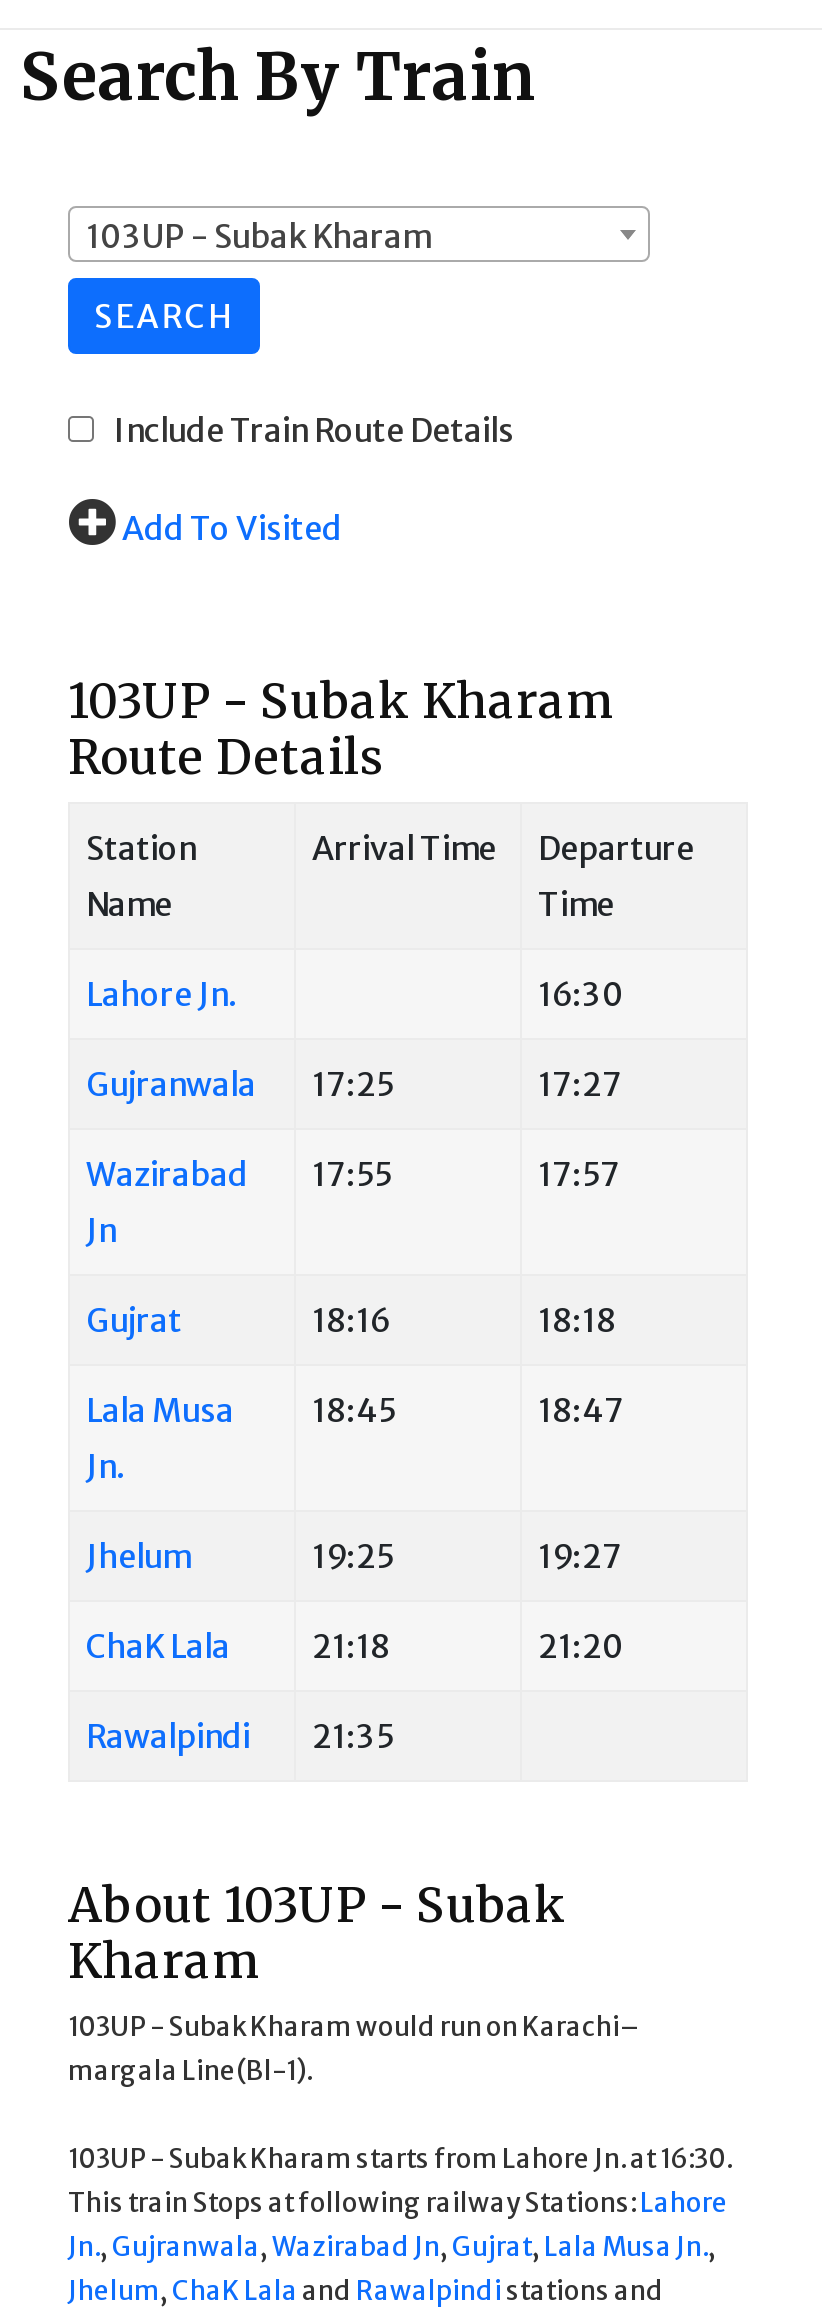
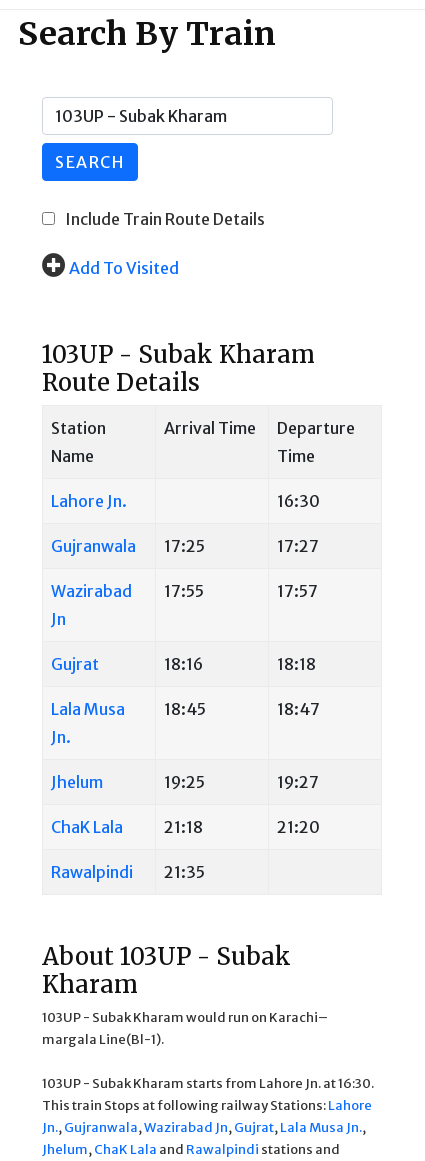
[86,216,430,256] 103UP - Subak Kharam -> none

